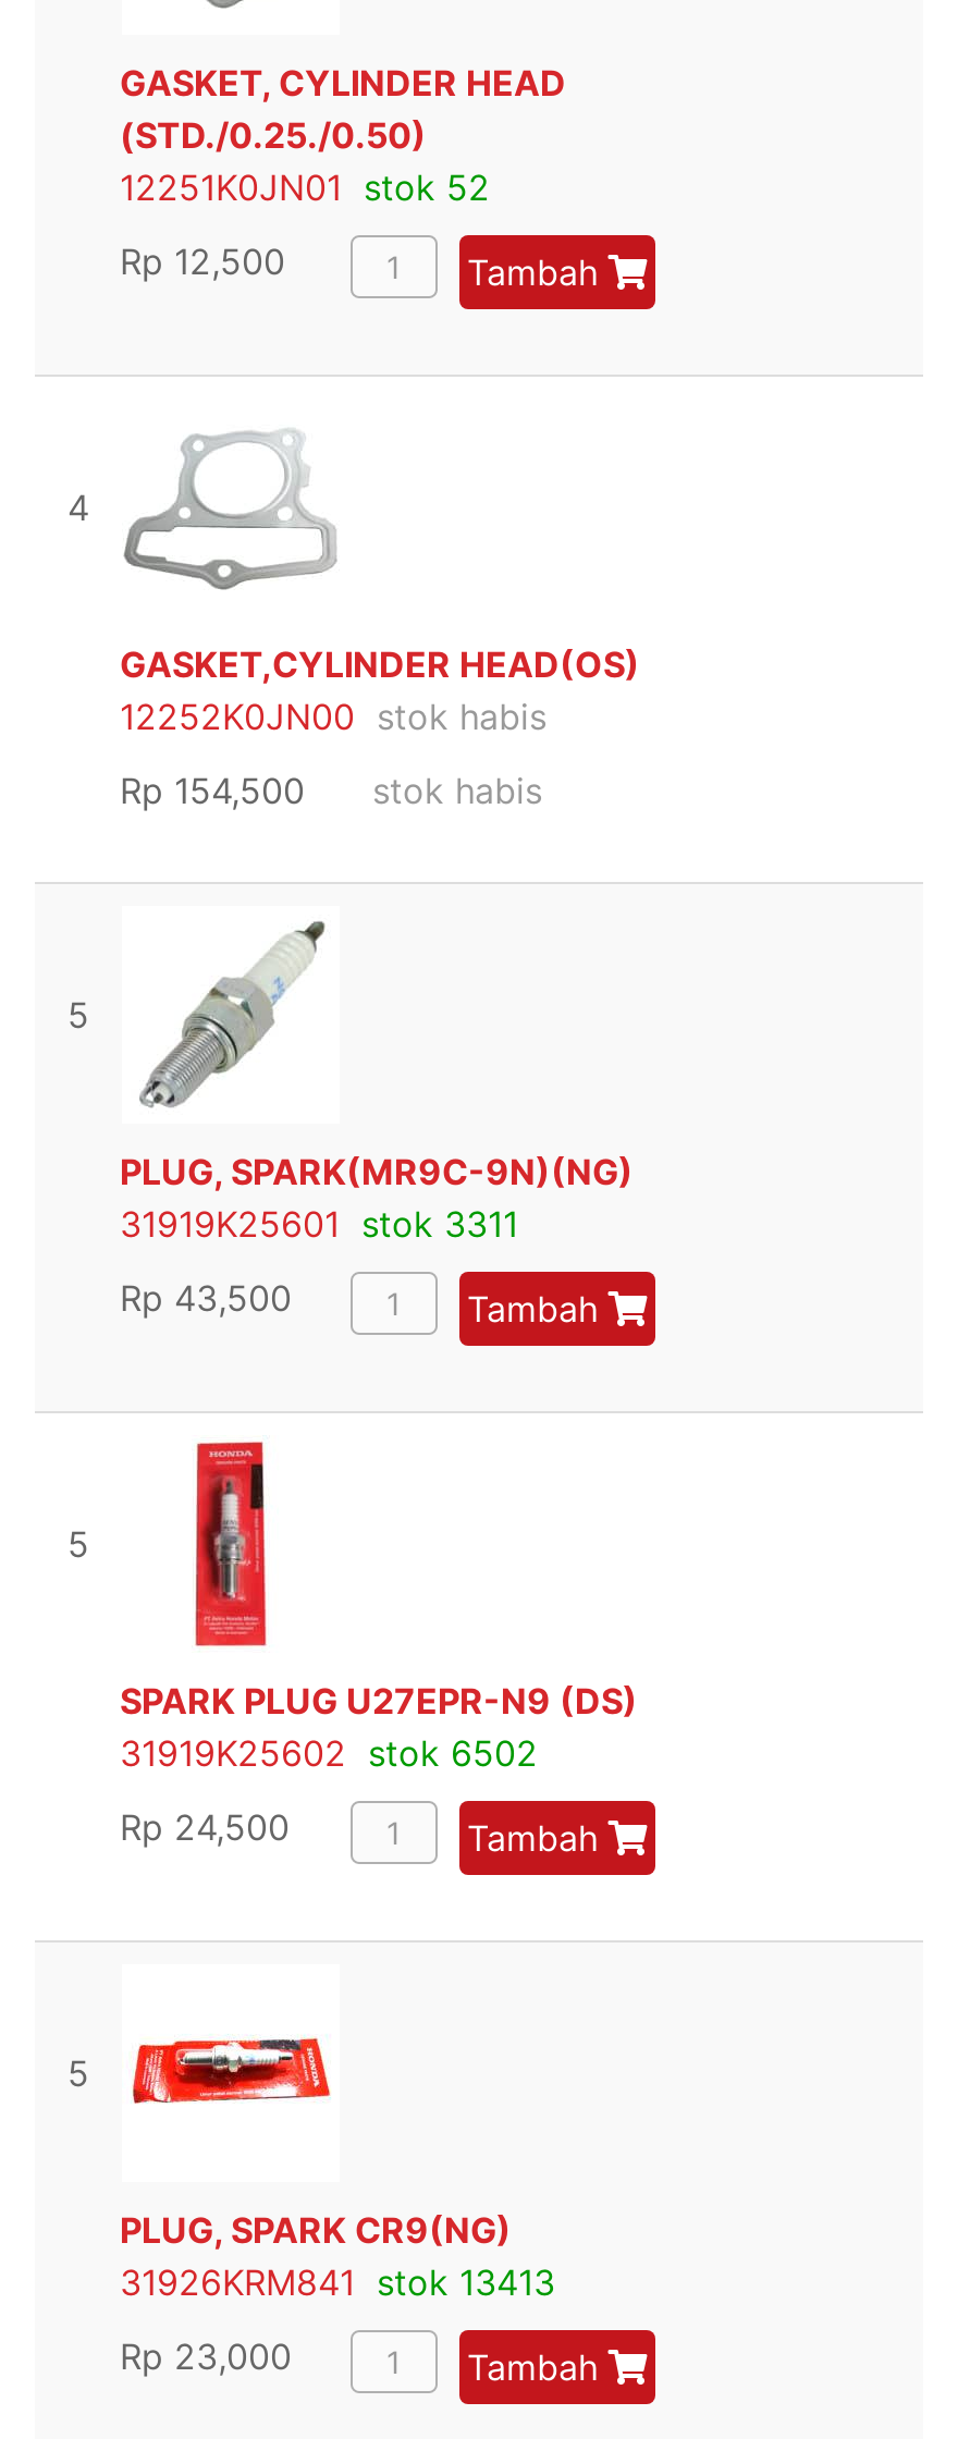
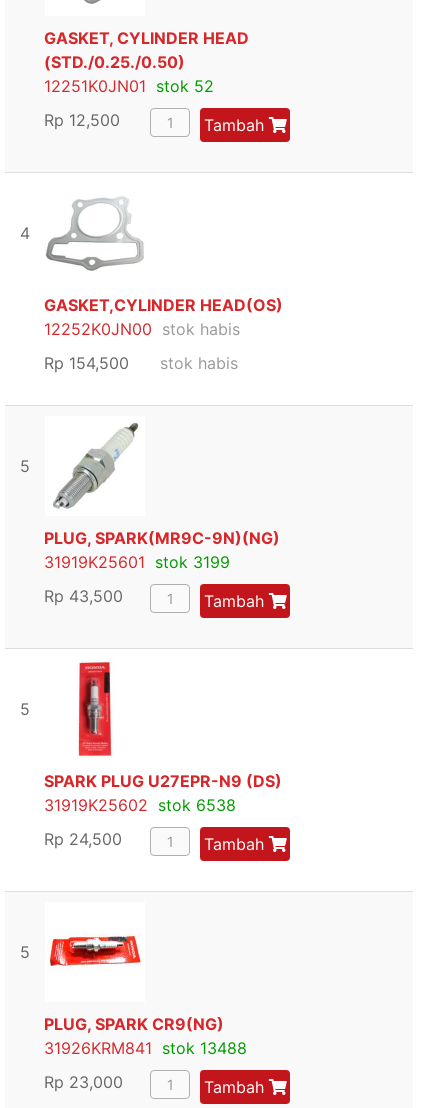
[120,1203,518,1247] 31919K25601 stok 3311 -> [44,552,230,572] 31919K25601 stok 3199
[120,1732,538,1776] 31919K25602 stok 6502 -> [44,795,236,815] 31919K25602 stok 6538
[120,2262,555,2305] 31926KRM841 stok 13413 -> [44,1038,247,1058] 31926KRM841 stok 13488

